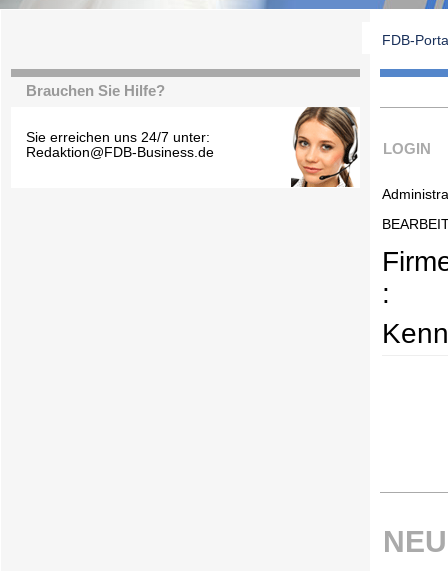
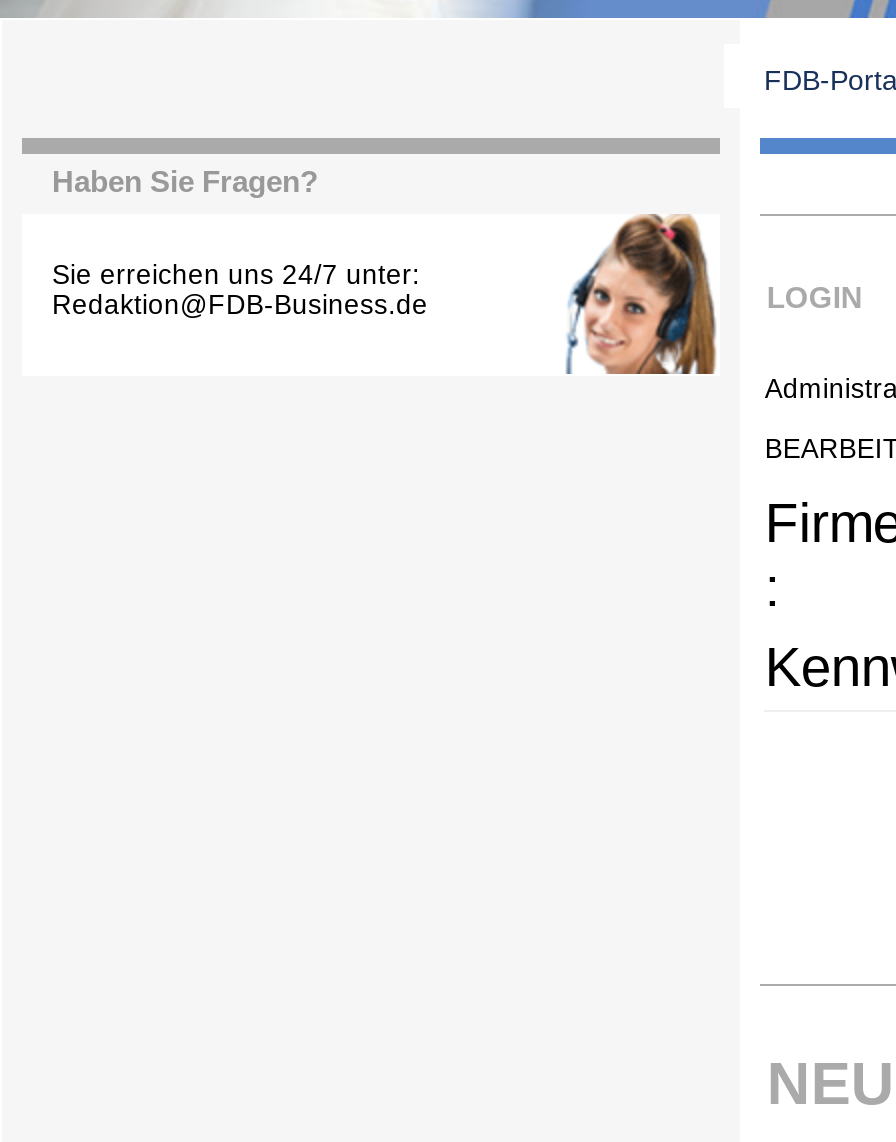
[26,82,165,99] Brauchen Sie Hilfe? -> [52,164,318,198] Haben Sie Fragen?
[283,106,359,188] [image] -> [564,214,718,376] [image]

